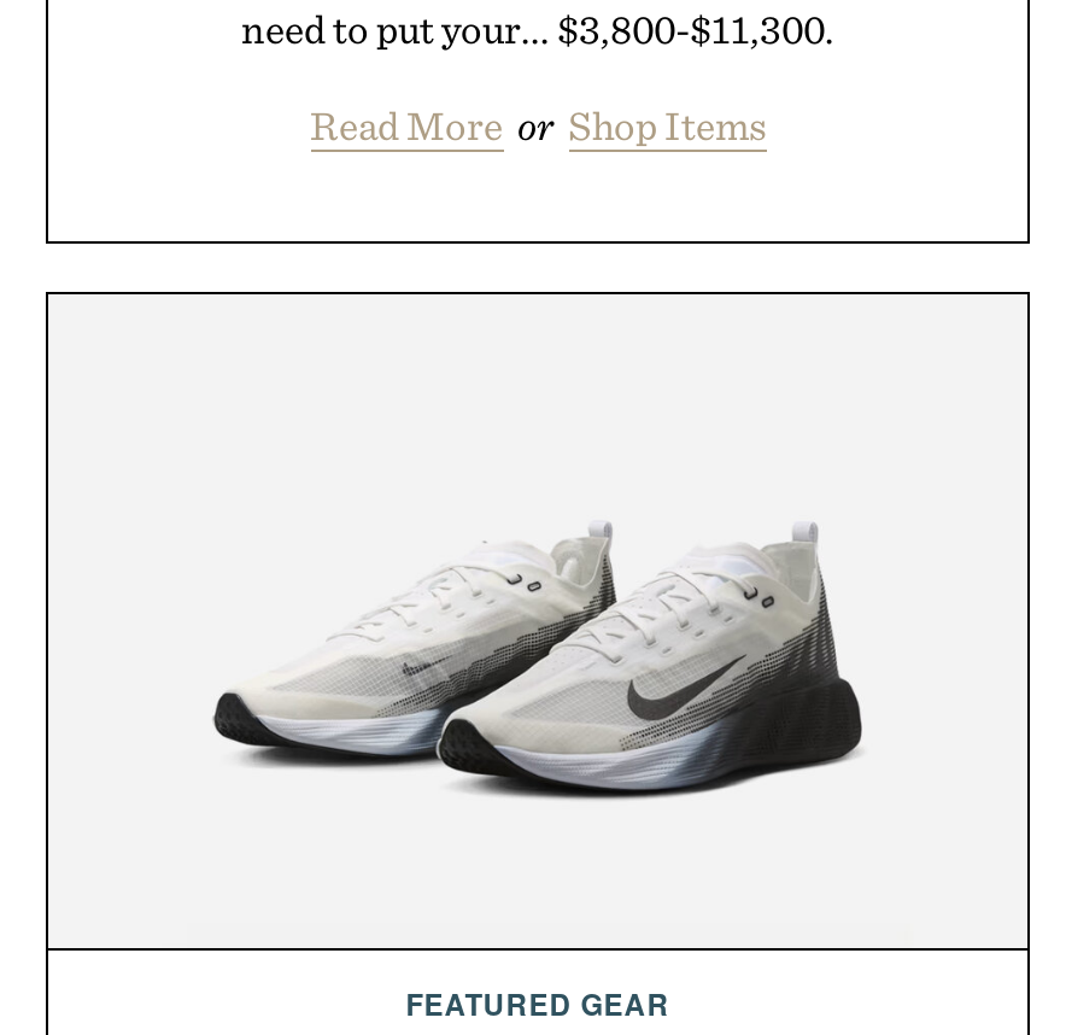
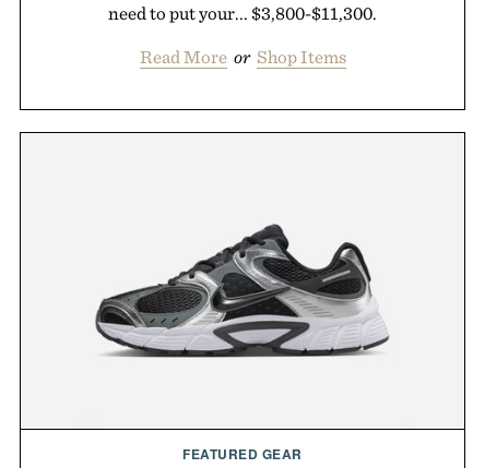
[217,497,863,801] [image] -> [96,223,389,361] [image]

